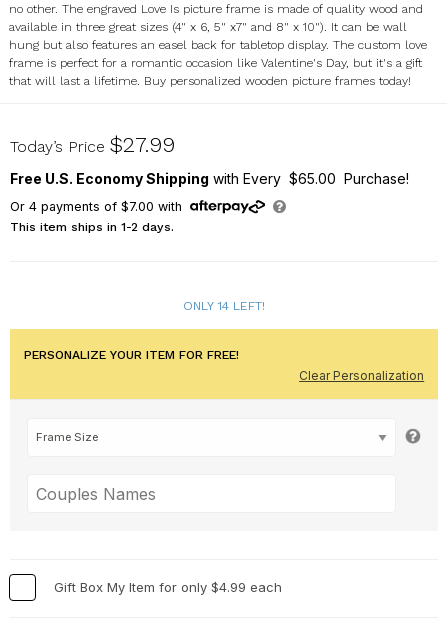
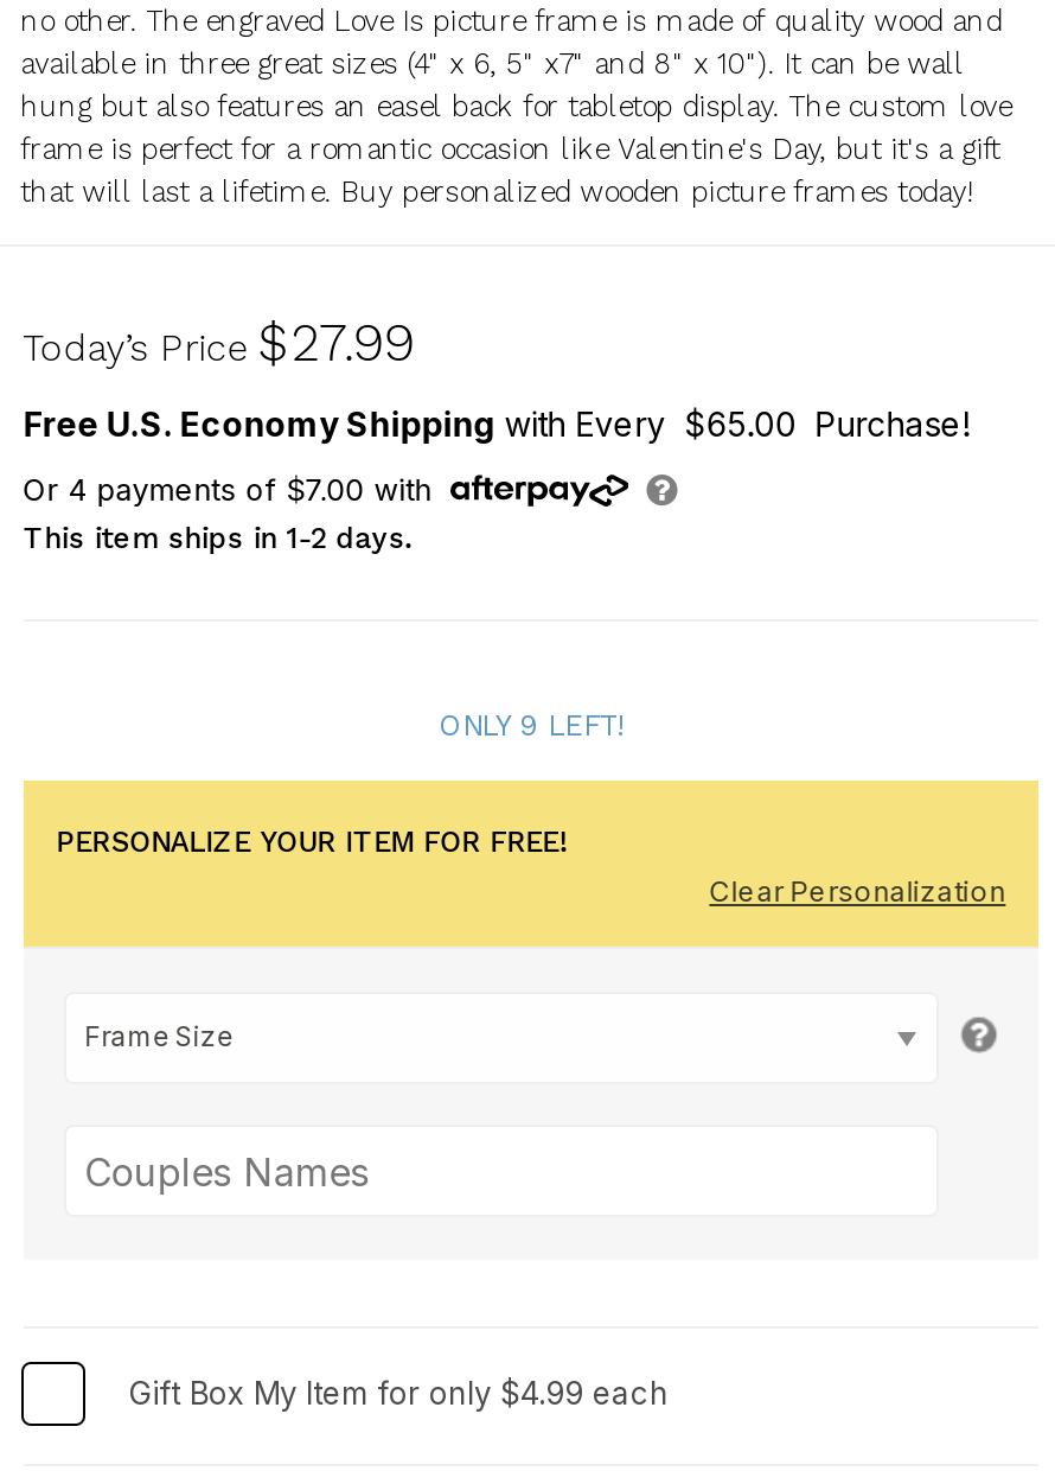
[183,299,265,313] ONLY 14 LEFT! -> [439,710,624,743] ONLY 9 LEFT!

